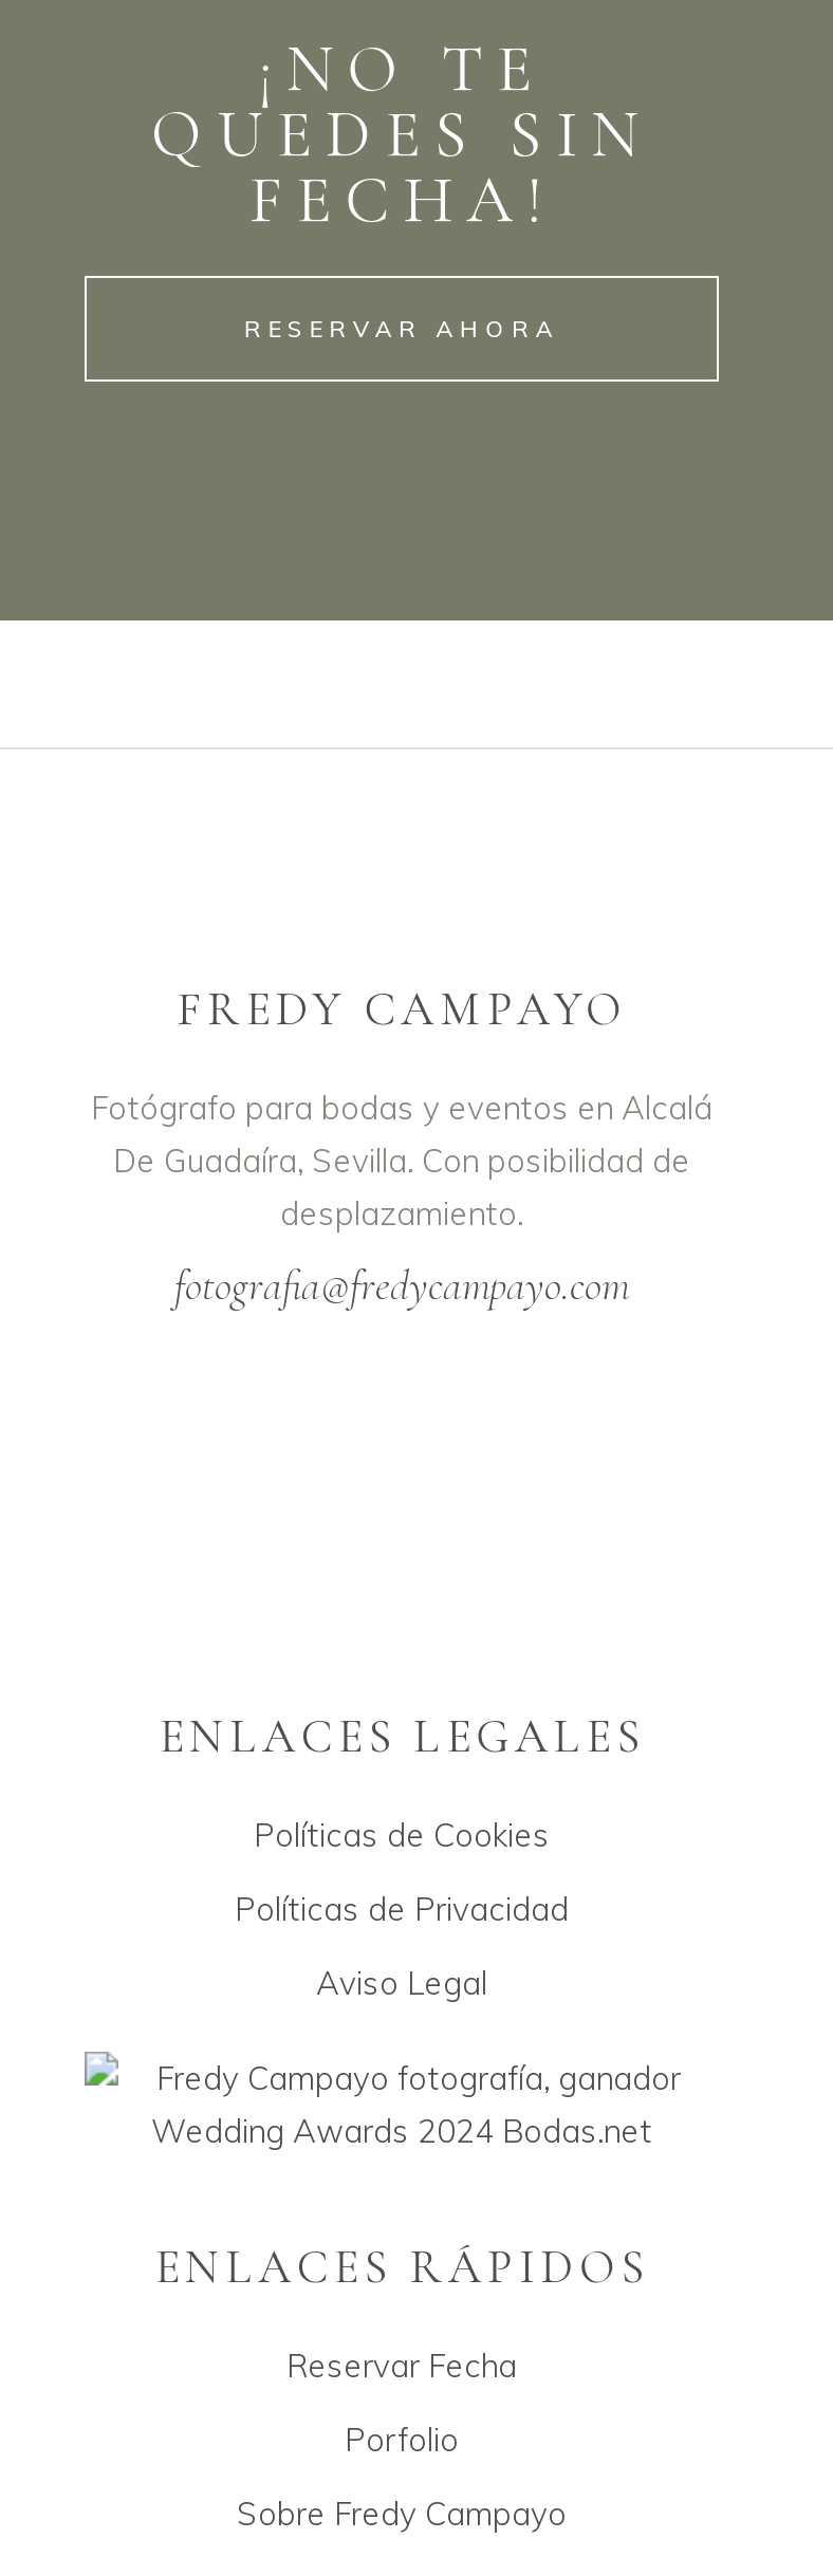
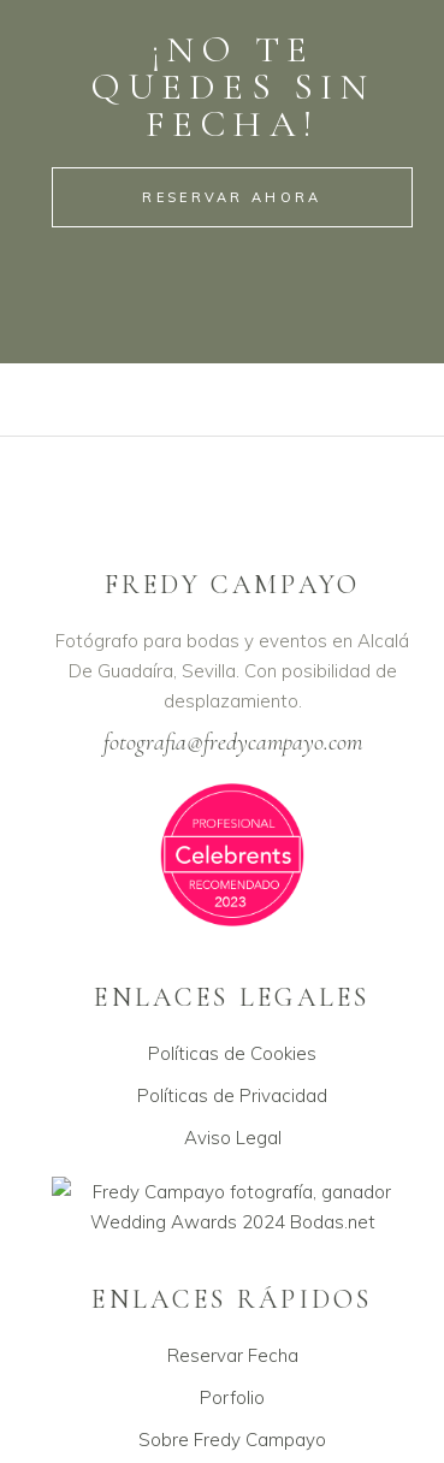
none -> [159,782,306,928] [image]

